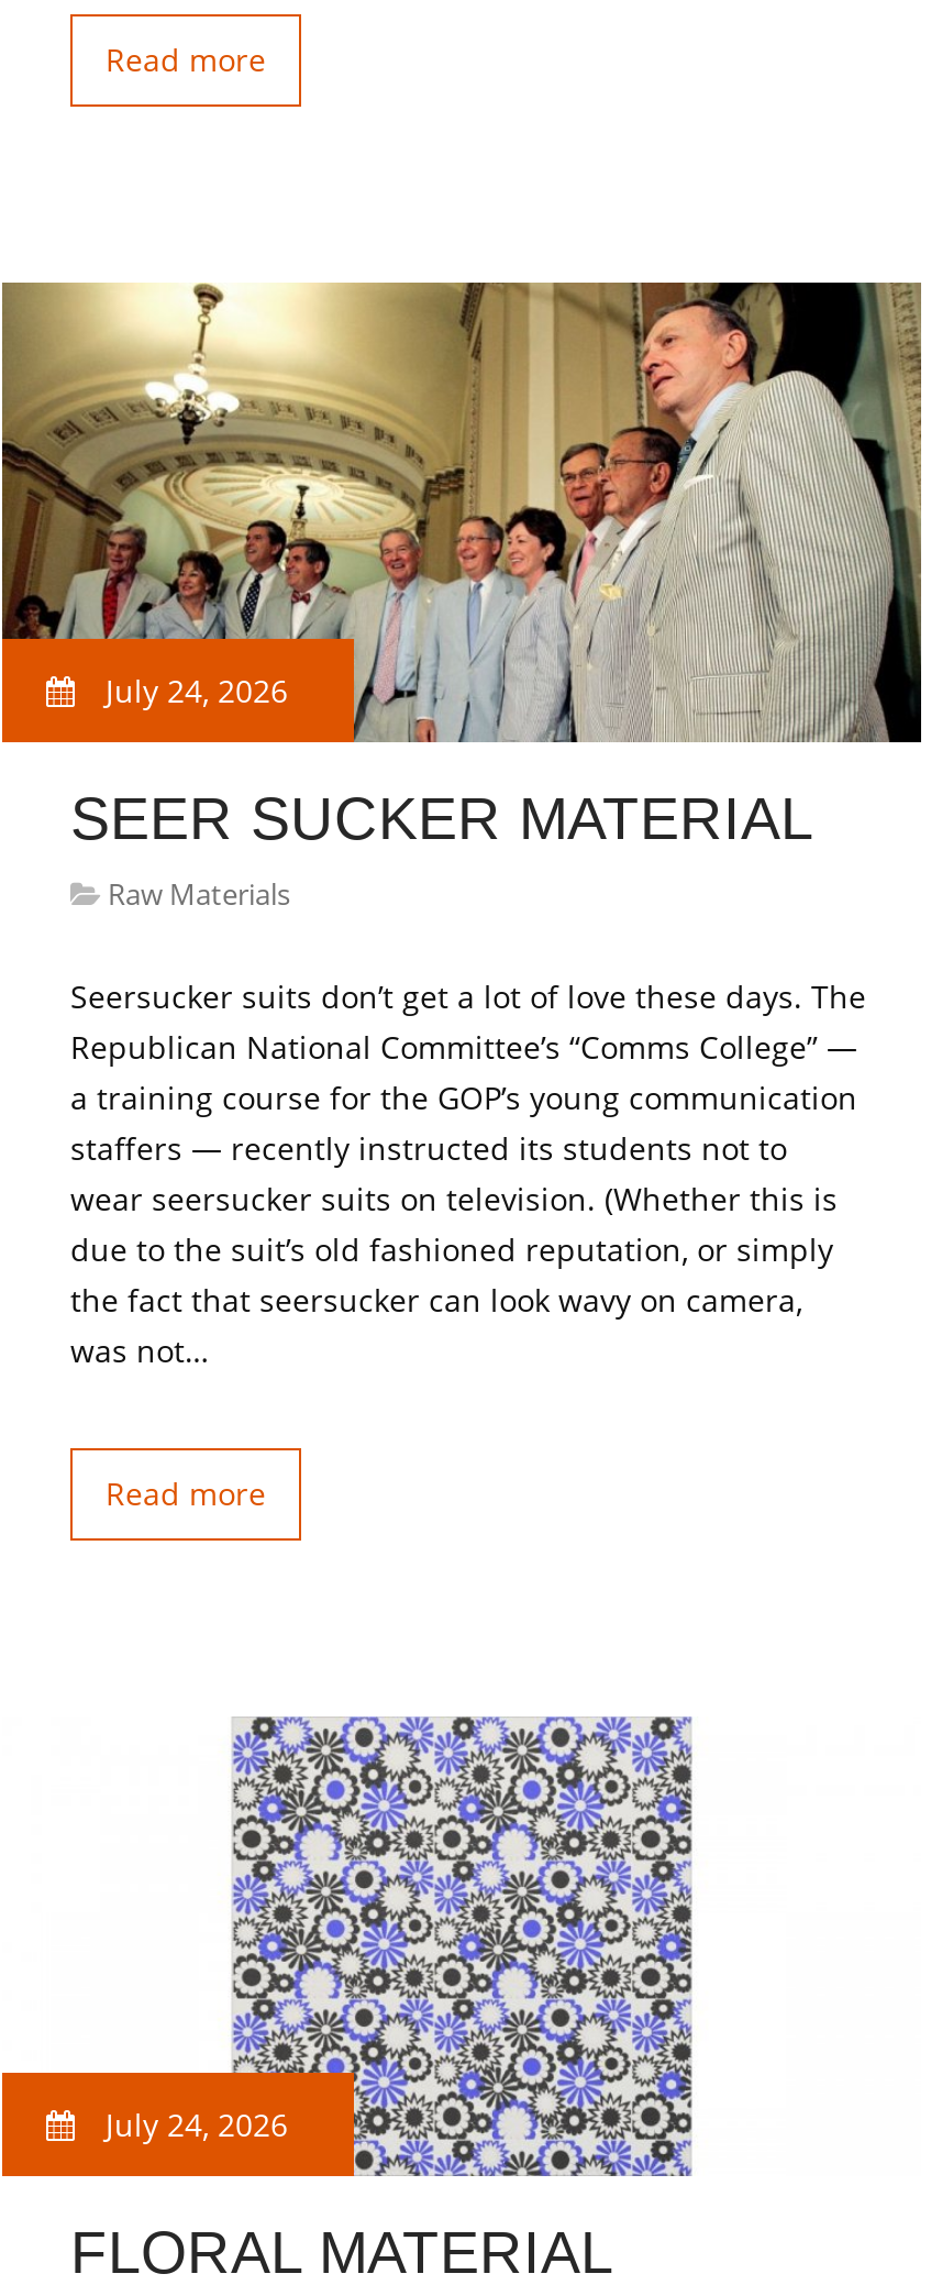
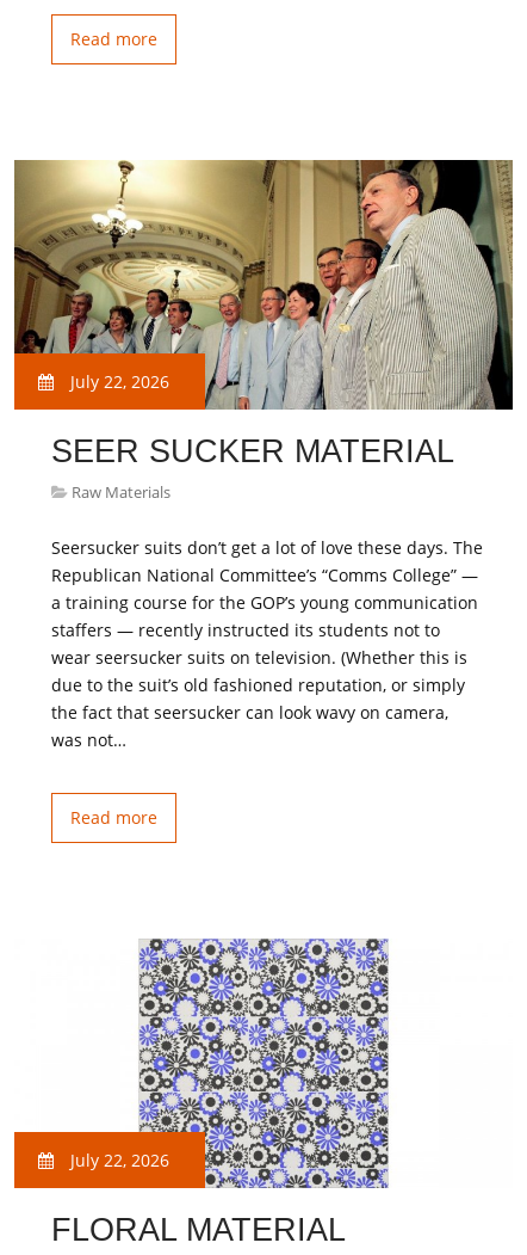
[97,670,288,711] July 24, 2026 -> [66,370,169,393] July 22, 2026
[97,2104,288,2145] July 24, 2026 -> [66,1149,169,1171] July 22, 2026

